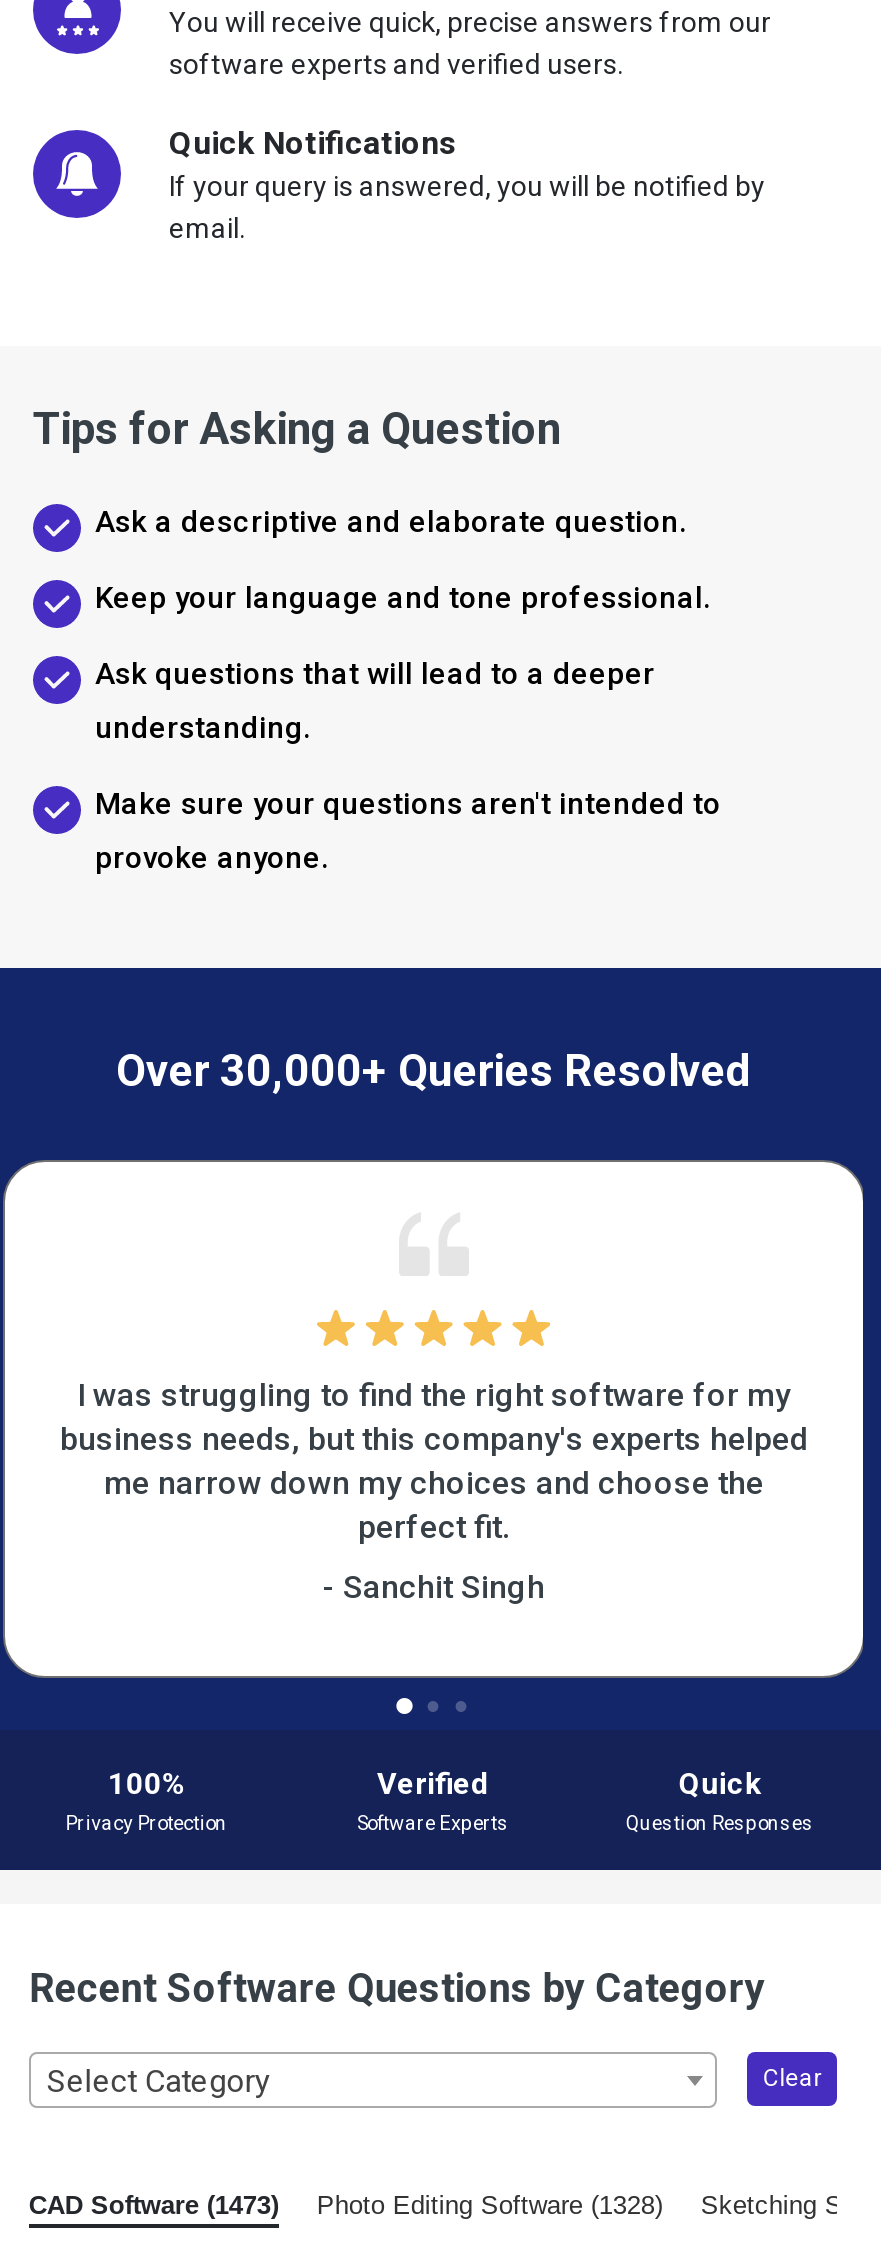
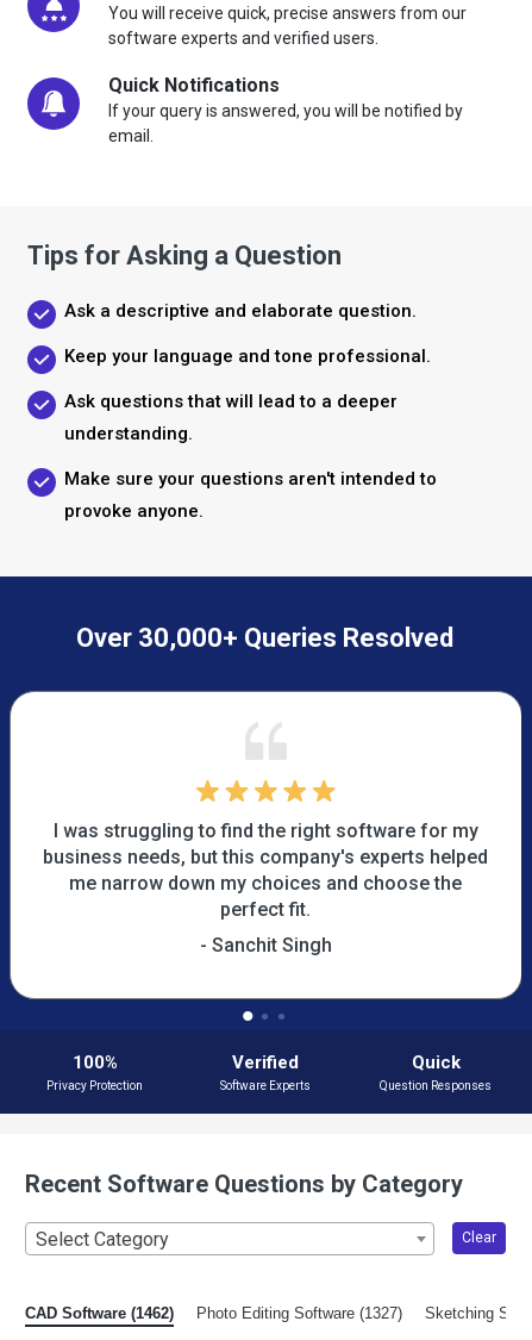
[29,2190,279,2220] CAD Software (1473) -> [25,1305,174,1322] CAD Software (1462)
[317,2190,663,2220] Photo Editing Software (1328) -> [196,1305,402,1322] Photo Editing Software (1327)

